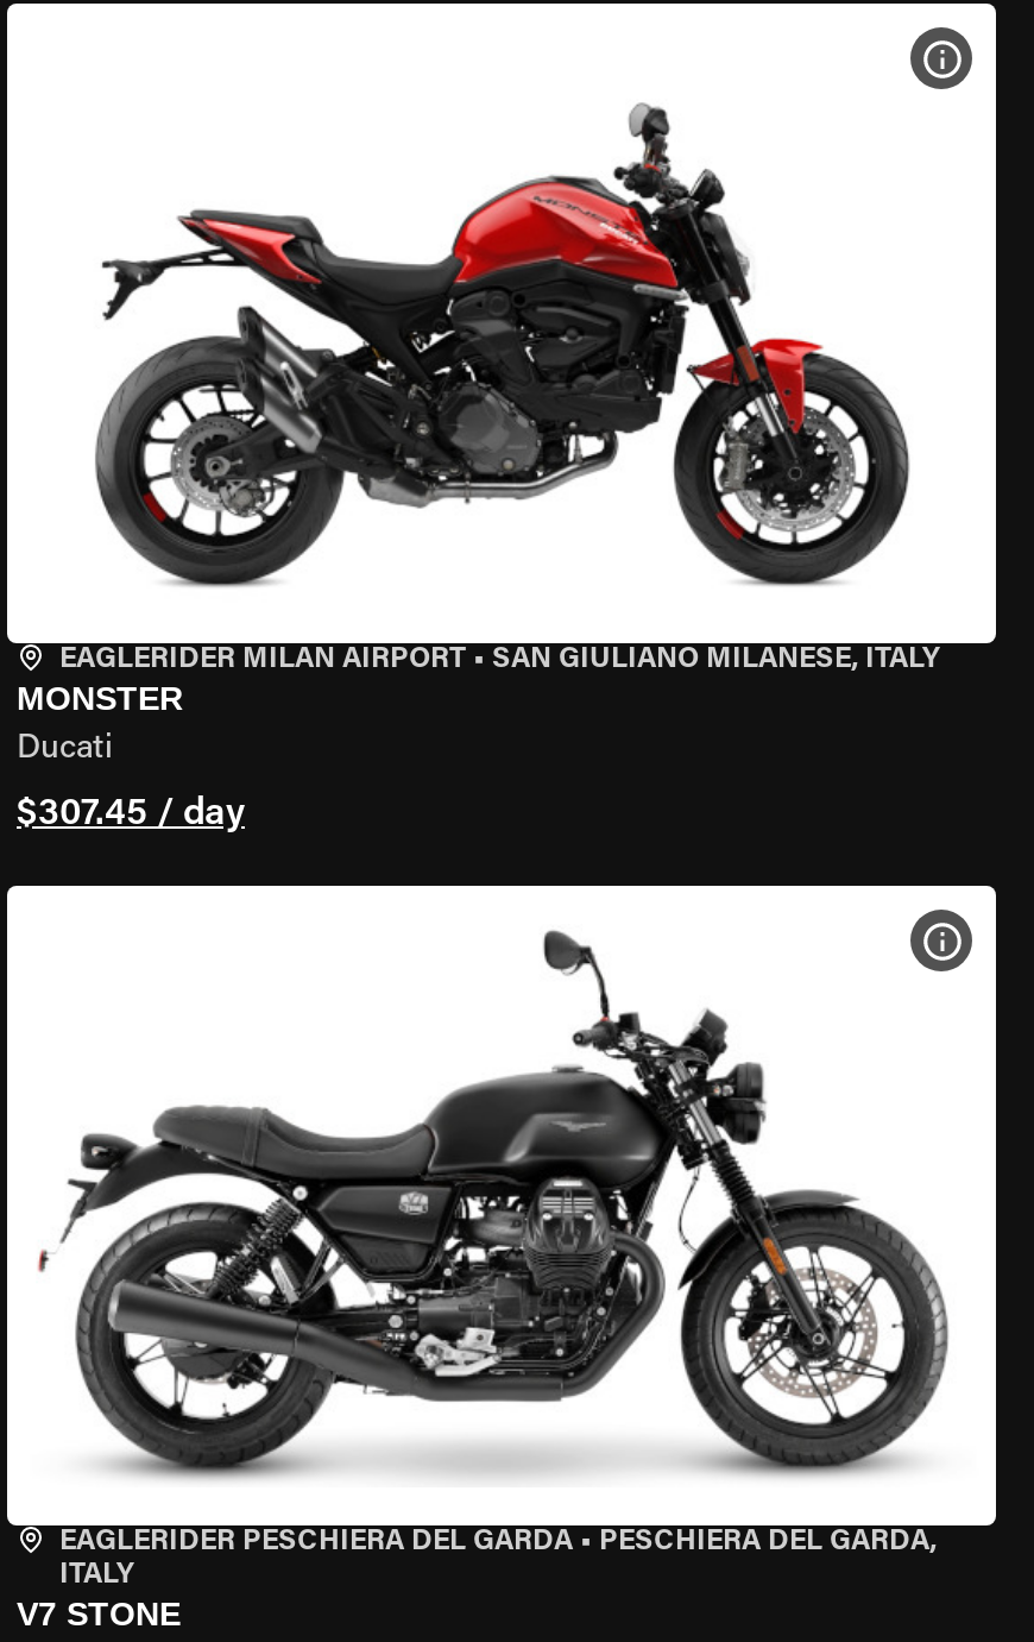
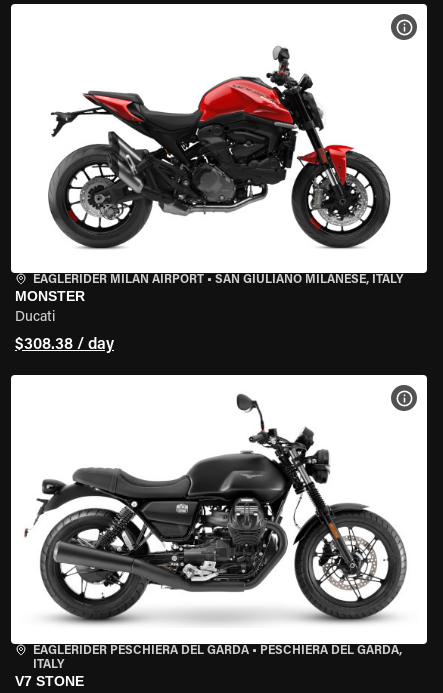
[17,795,245,833] $307.45 / day -> [15,337,114,353] $308.38 / day

